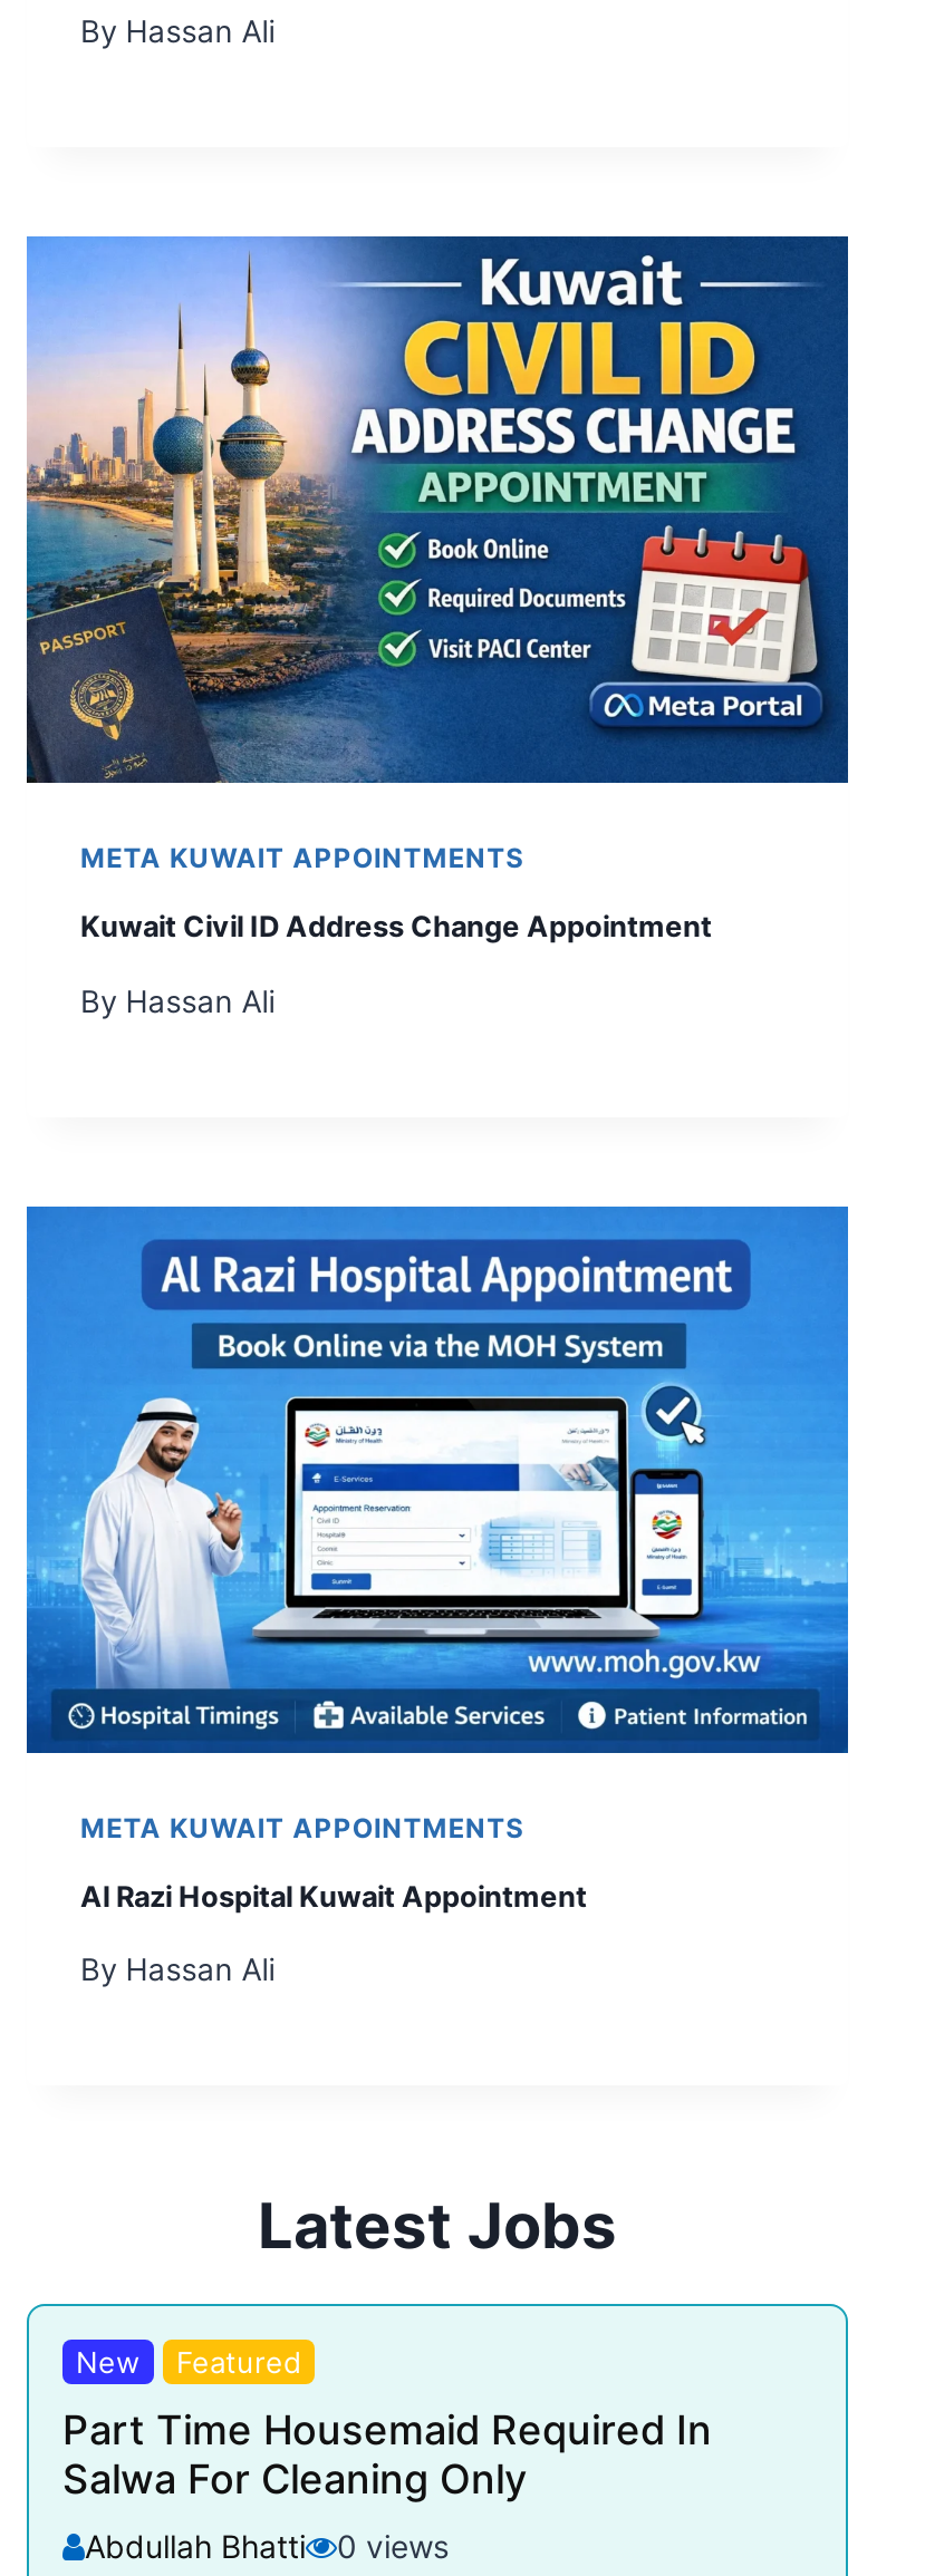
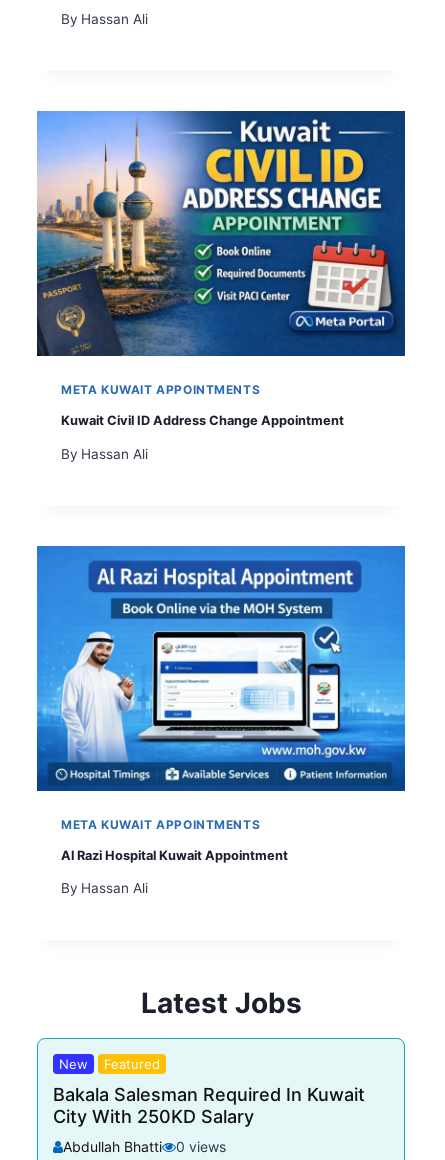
[62,2407,712,2503] Part Time Housemaid Required In | Salwa For Cleaning Only -> [53,1084,365,1127] Bakala Salesman Required In Kuwait | City With 250KD Salary

